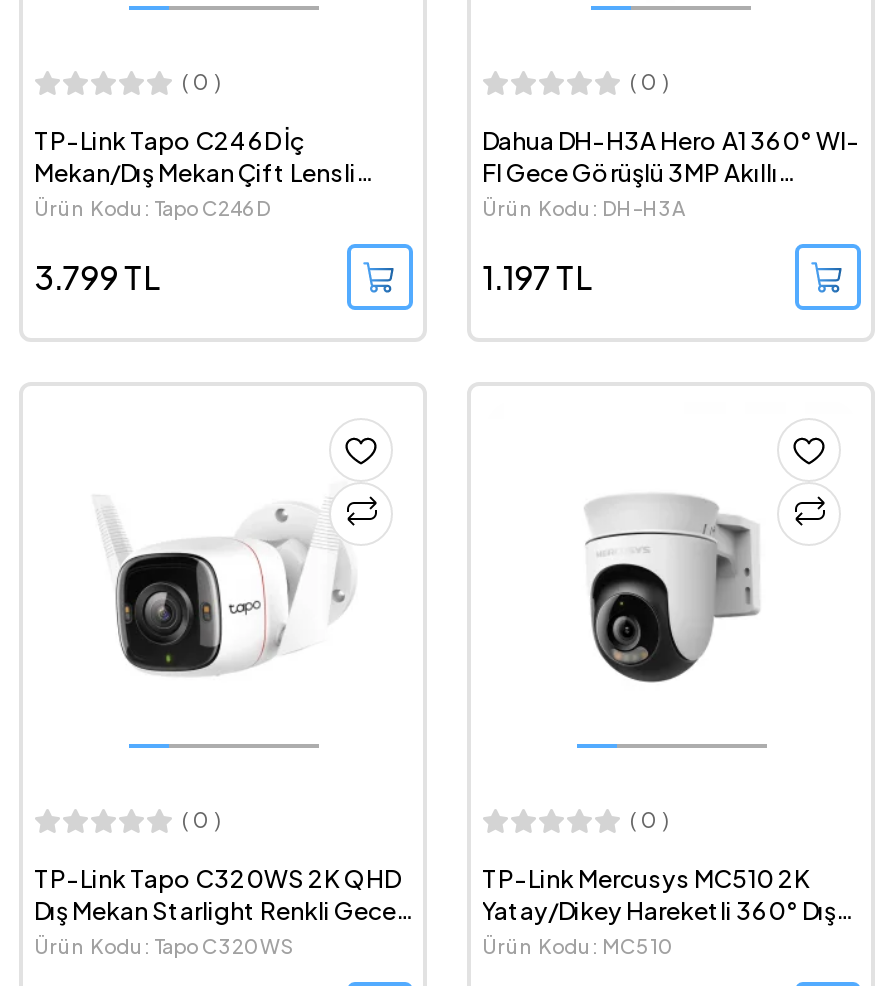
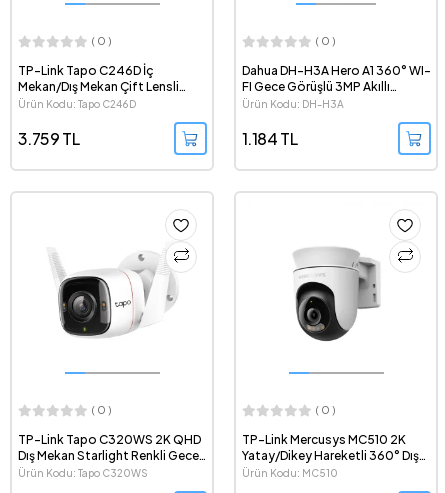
[34,255,158,297] 3.799 TL -> [17,127,80,148] 3.759 TL
[482,255,590,297] 1.197 TL -> [241,127,298,148] 1.184 TL

